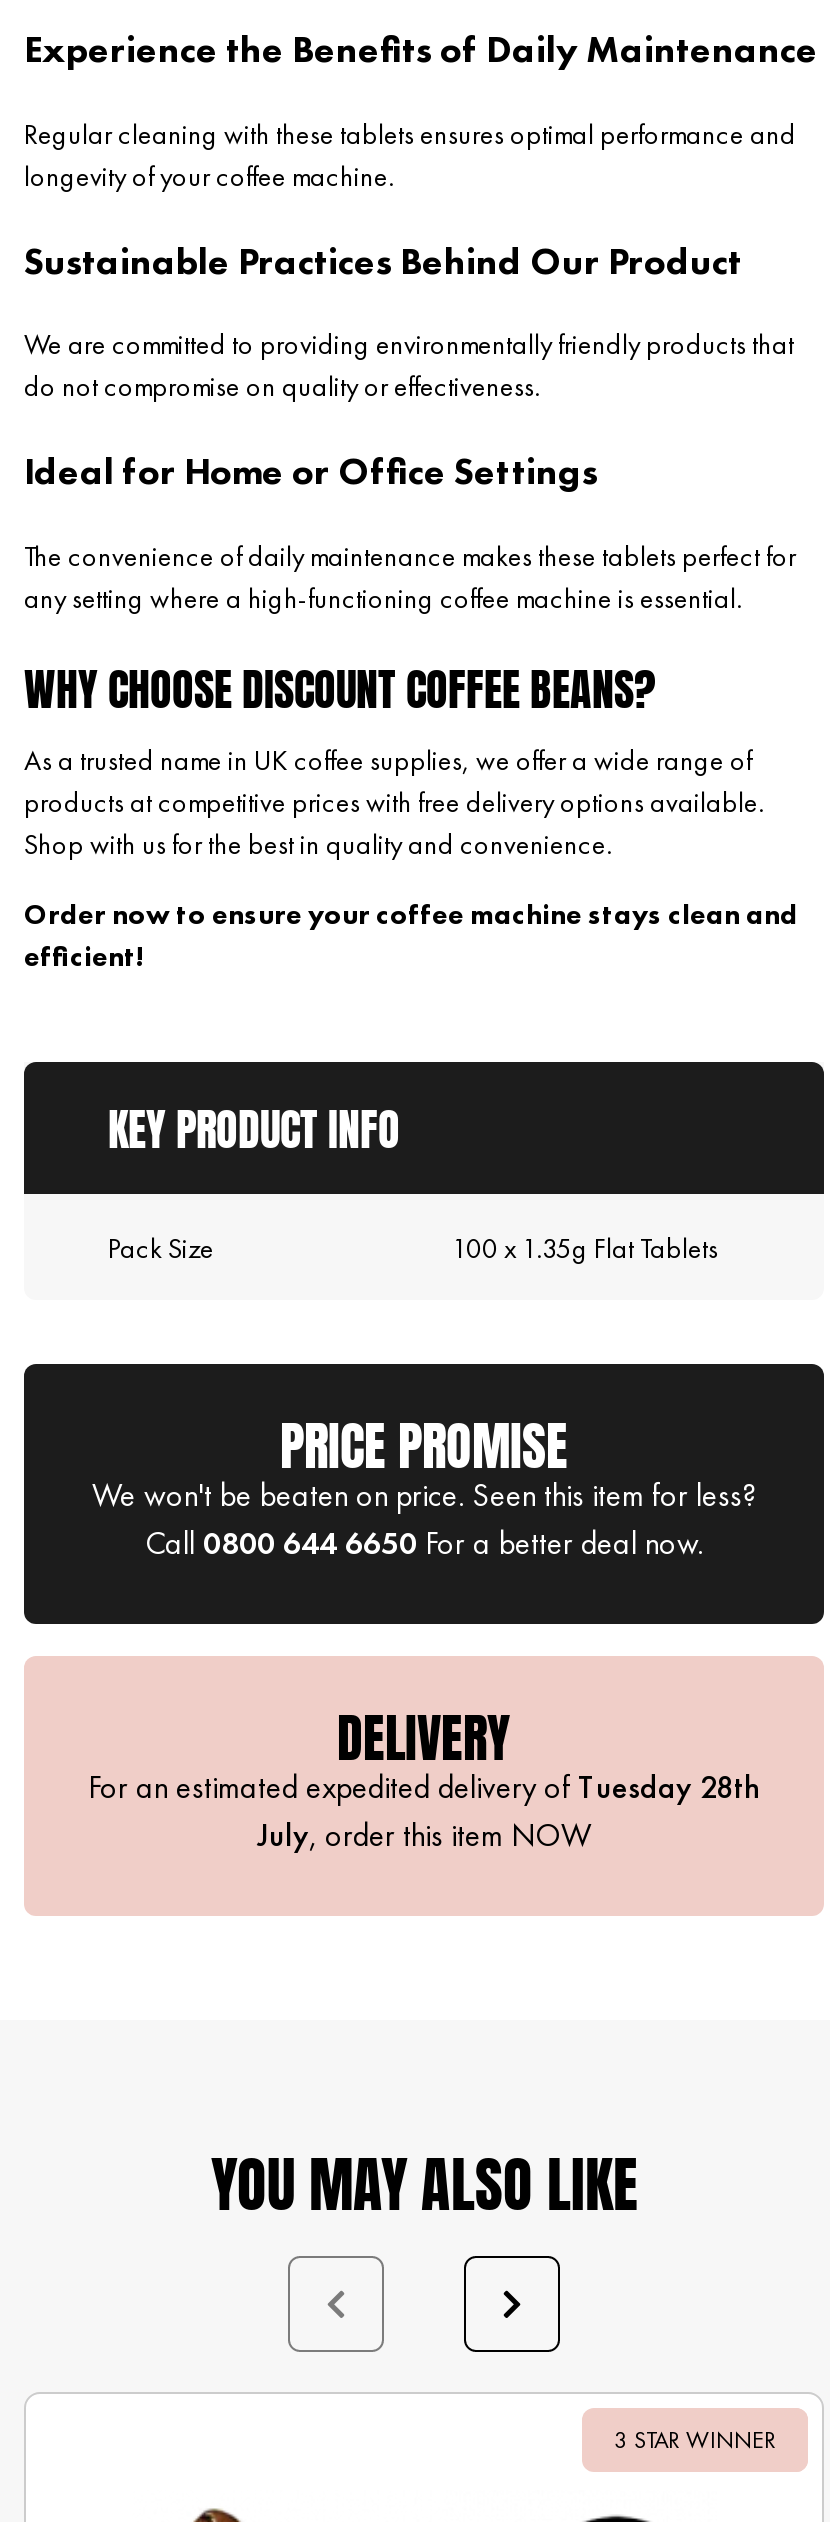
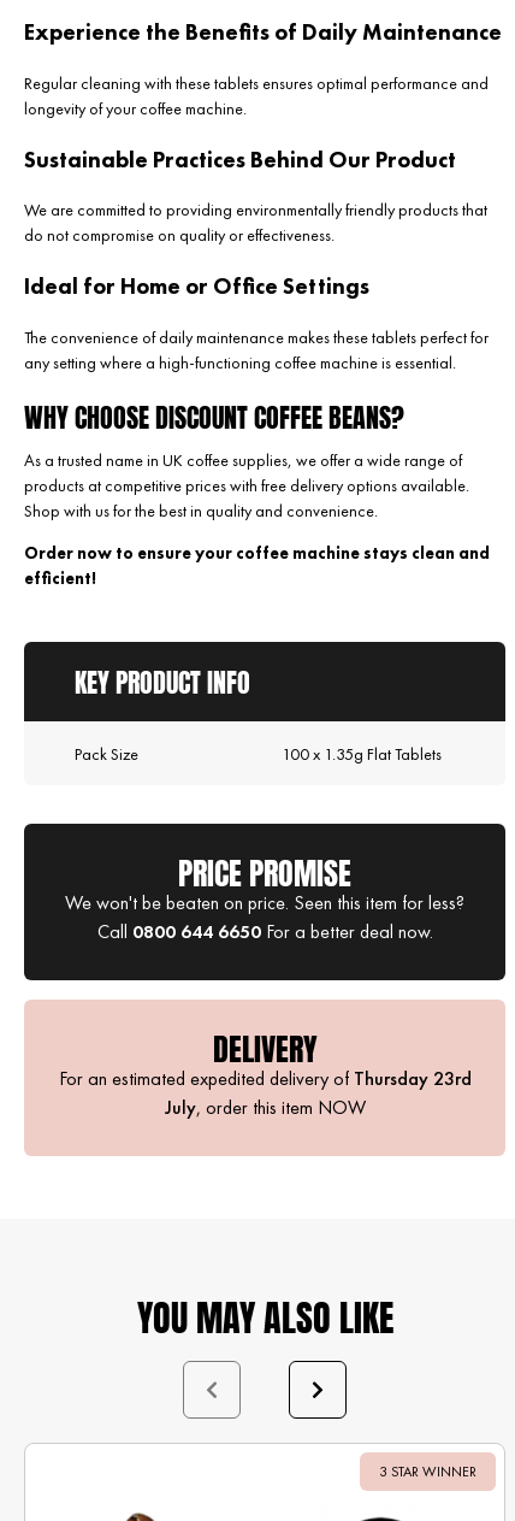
[88,1766,760,1808] For an estimated expedited delivery of Tuesday 28th -> [58,1066,471,1091] For an estimated expedited delivery of Thursday 23rd

